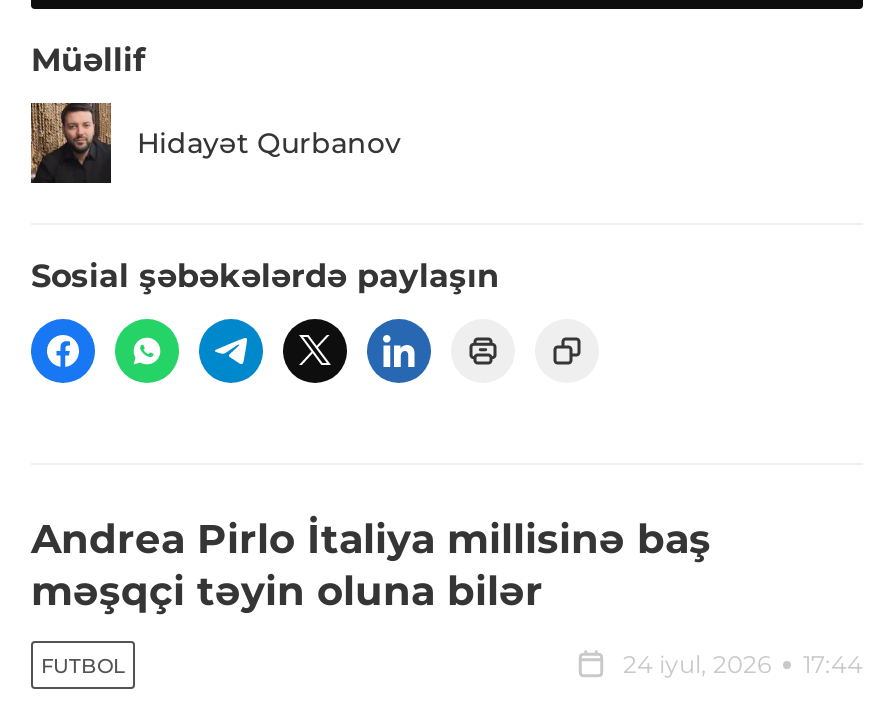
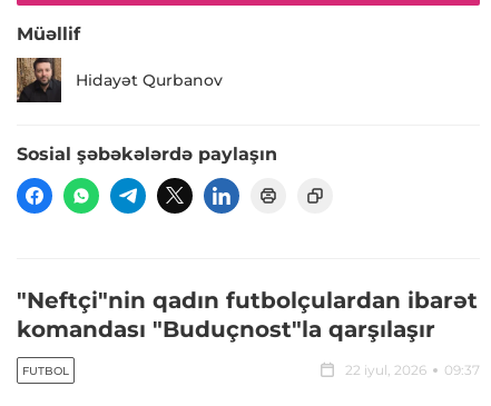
[31,516,711,616] Andrea Pirlo İtaliya millisinə baş | məşqçi təyin oluna bilər -> [17,287,478,343] "Neftçi"nin qadın futbolçulardan ibarət | komandası "Buduçnost"la qarşılaşır
[623,650,863,680] 24 iyul, 2026 | 17:44 -> [345,362,480,379] 22 iyul, 2026 | 09:37

